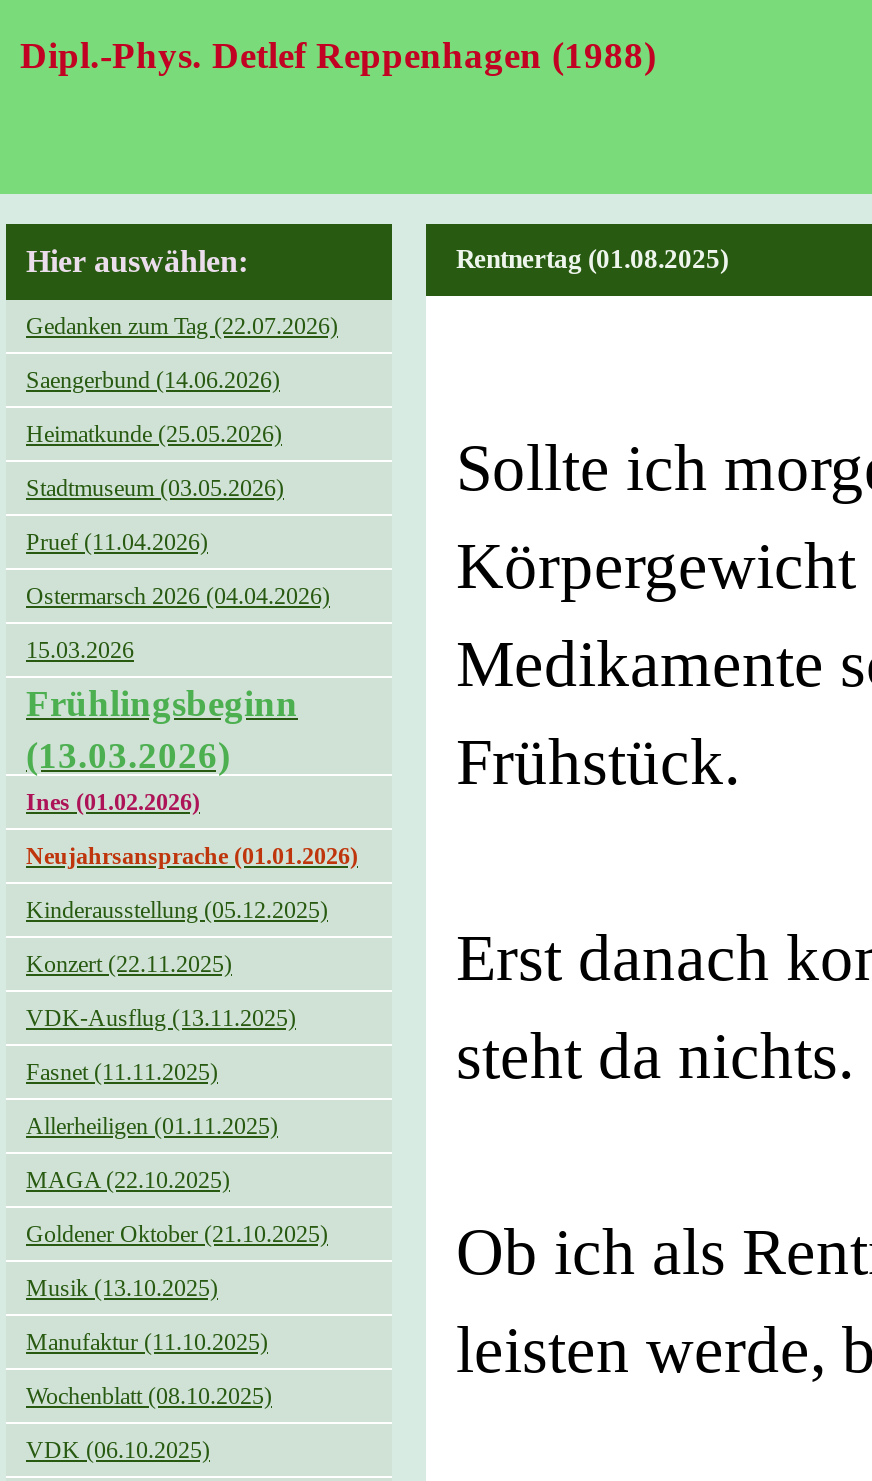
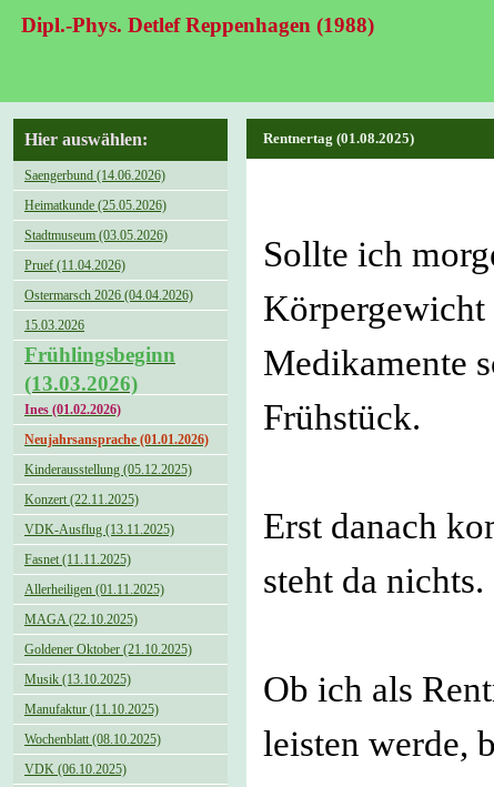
[26,312,338,340] Gedanken zum Tag (22.07.2026) -> none

